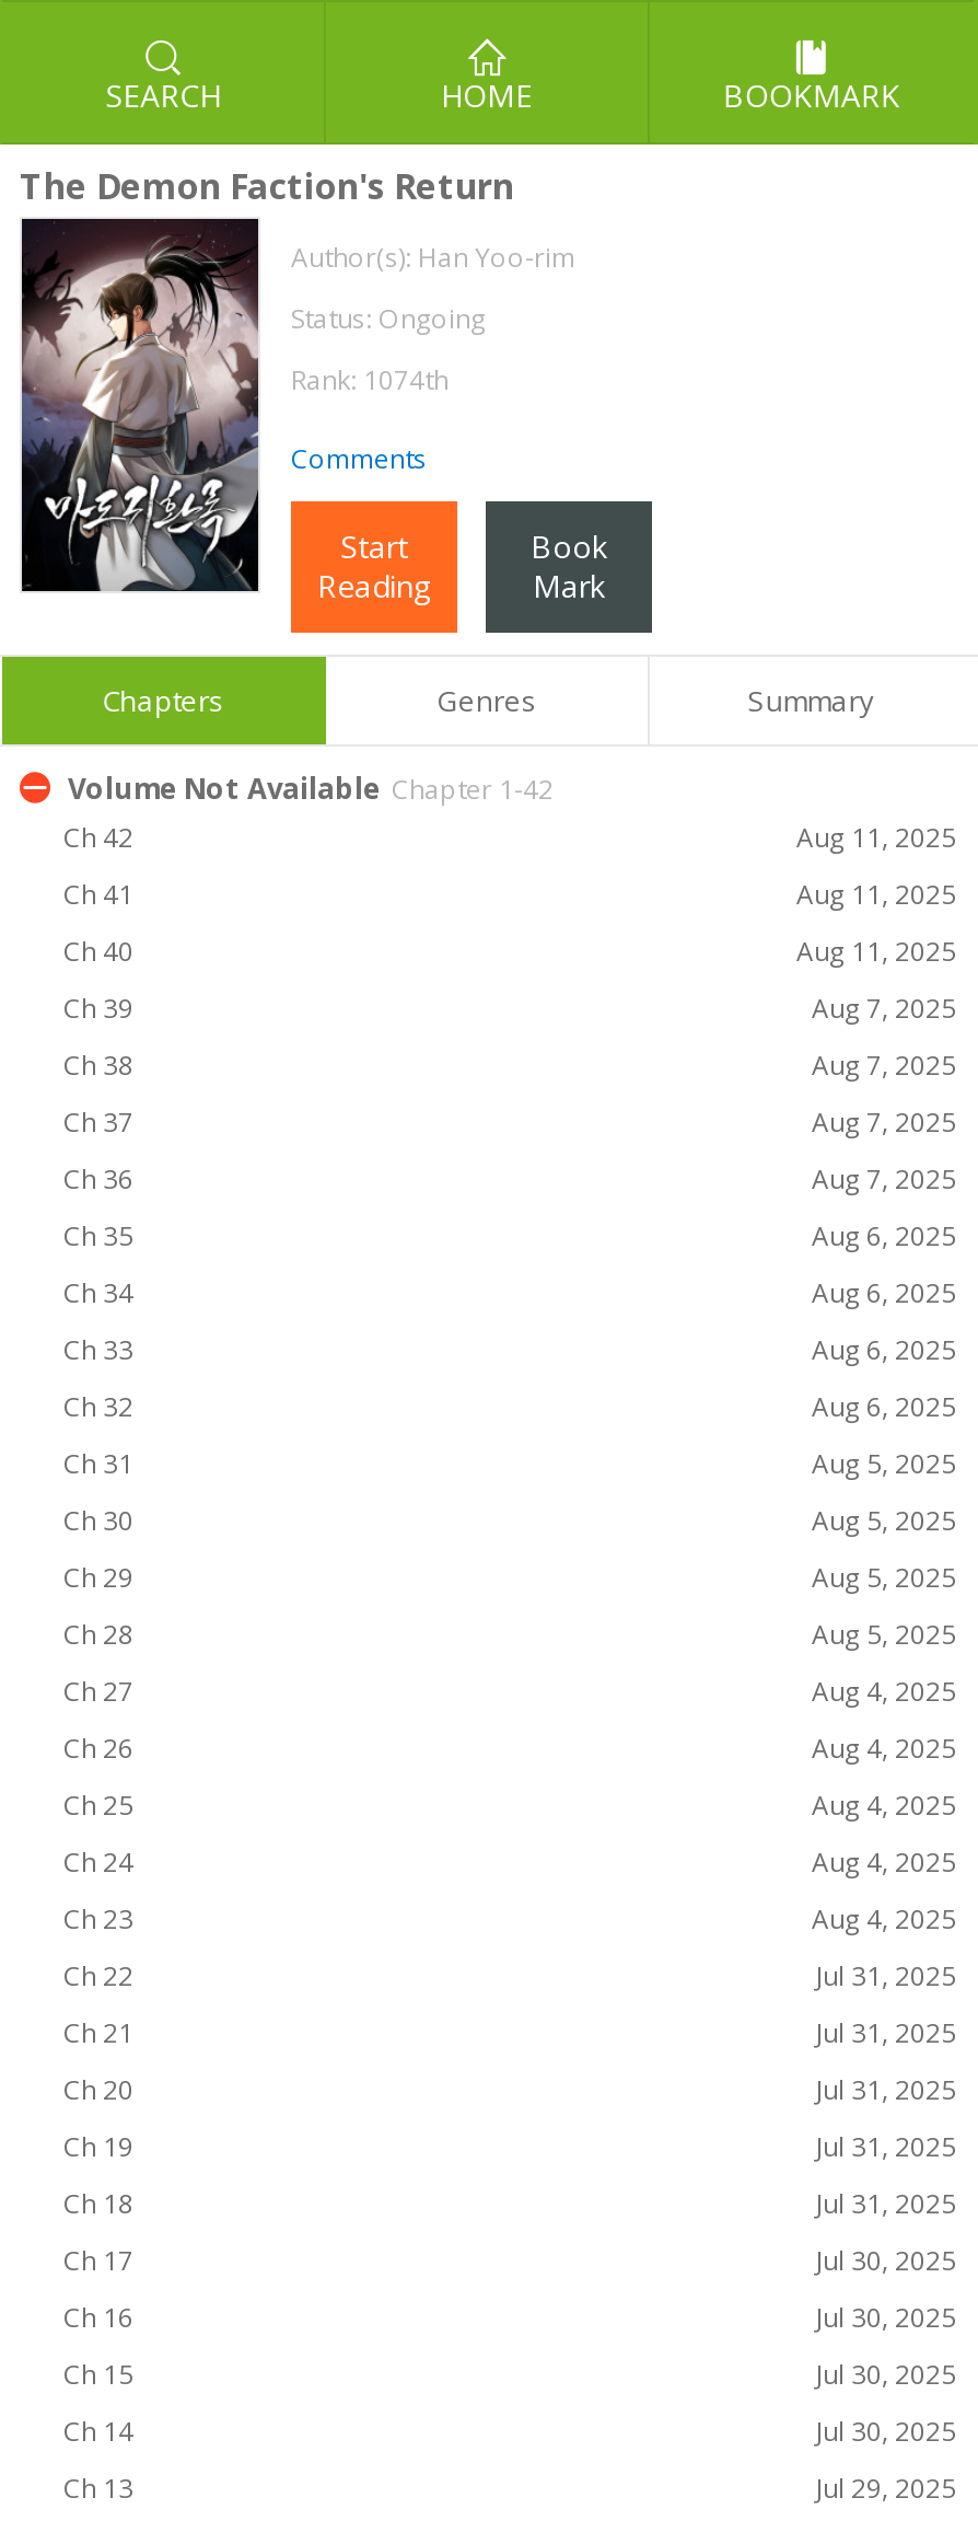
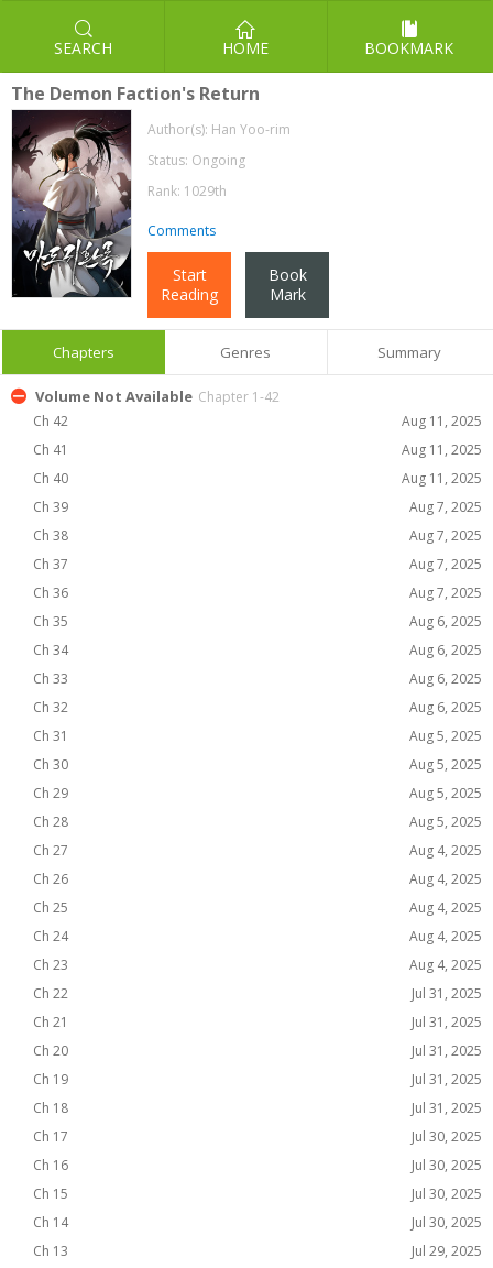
[291,361,449,398] Rank: 1074th -> [147,182,227,200] Rank: 1029th

